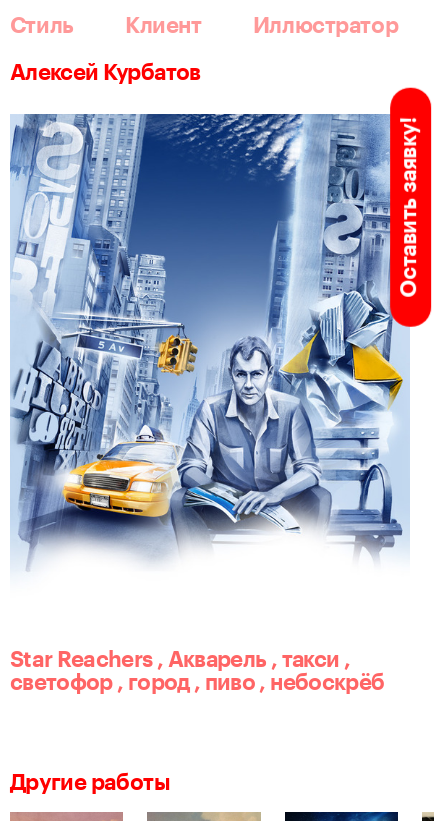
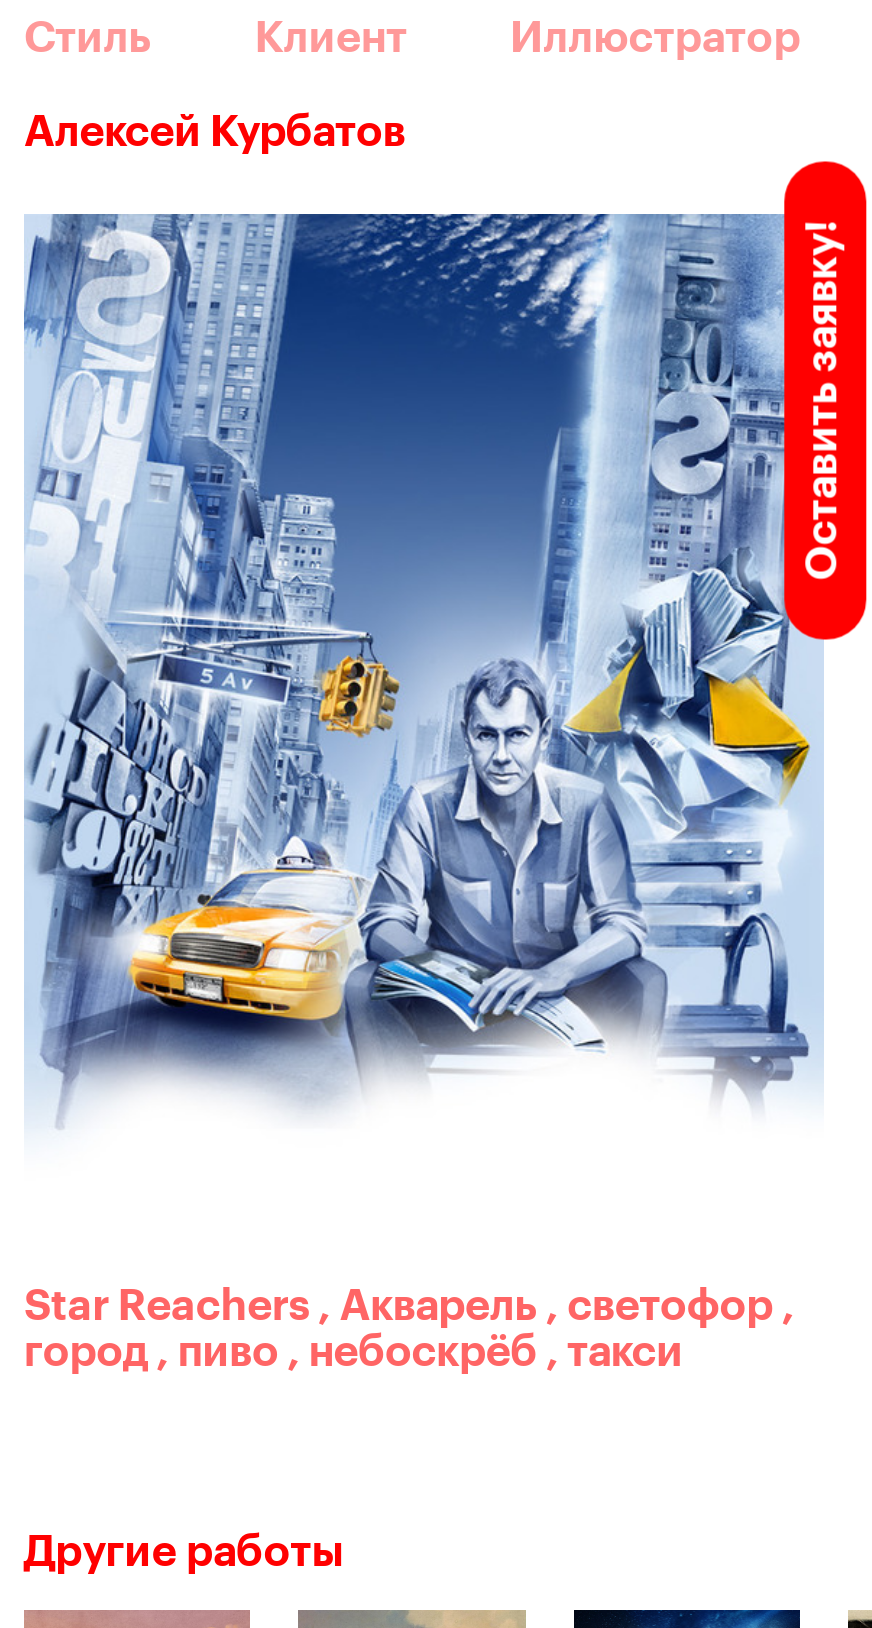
[10,646,384,694] Star Reachers , Акварель , такси , | светофор , город , пиво , небоскрёб -> [24,1278,794,1374] Star Reachers , Акварель , светофор , | город , пиво , небоскрёб , такси

